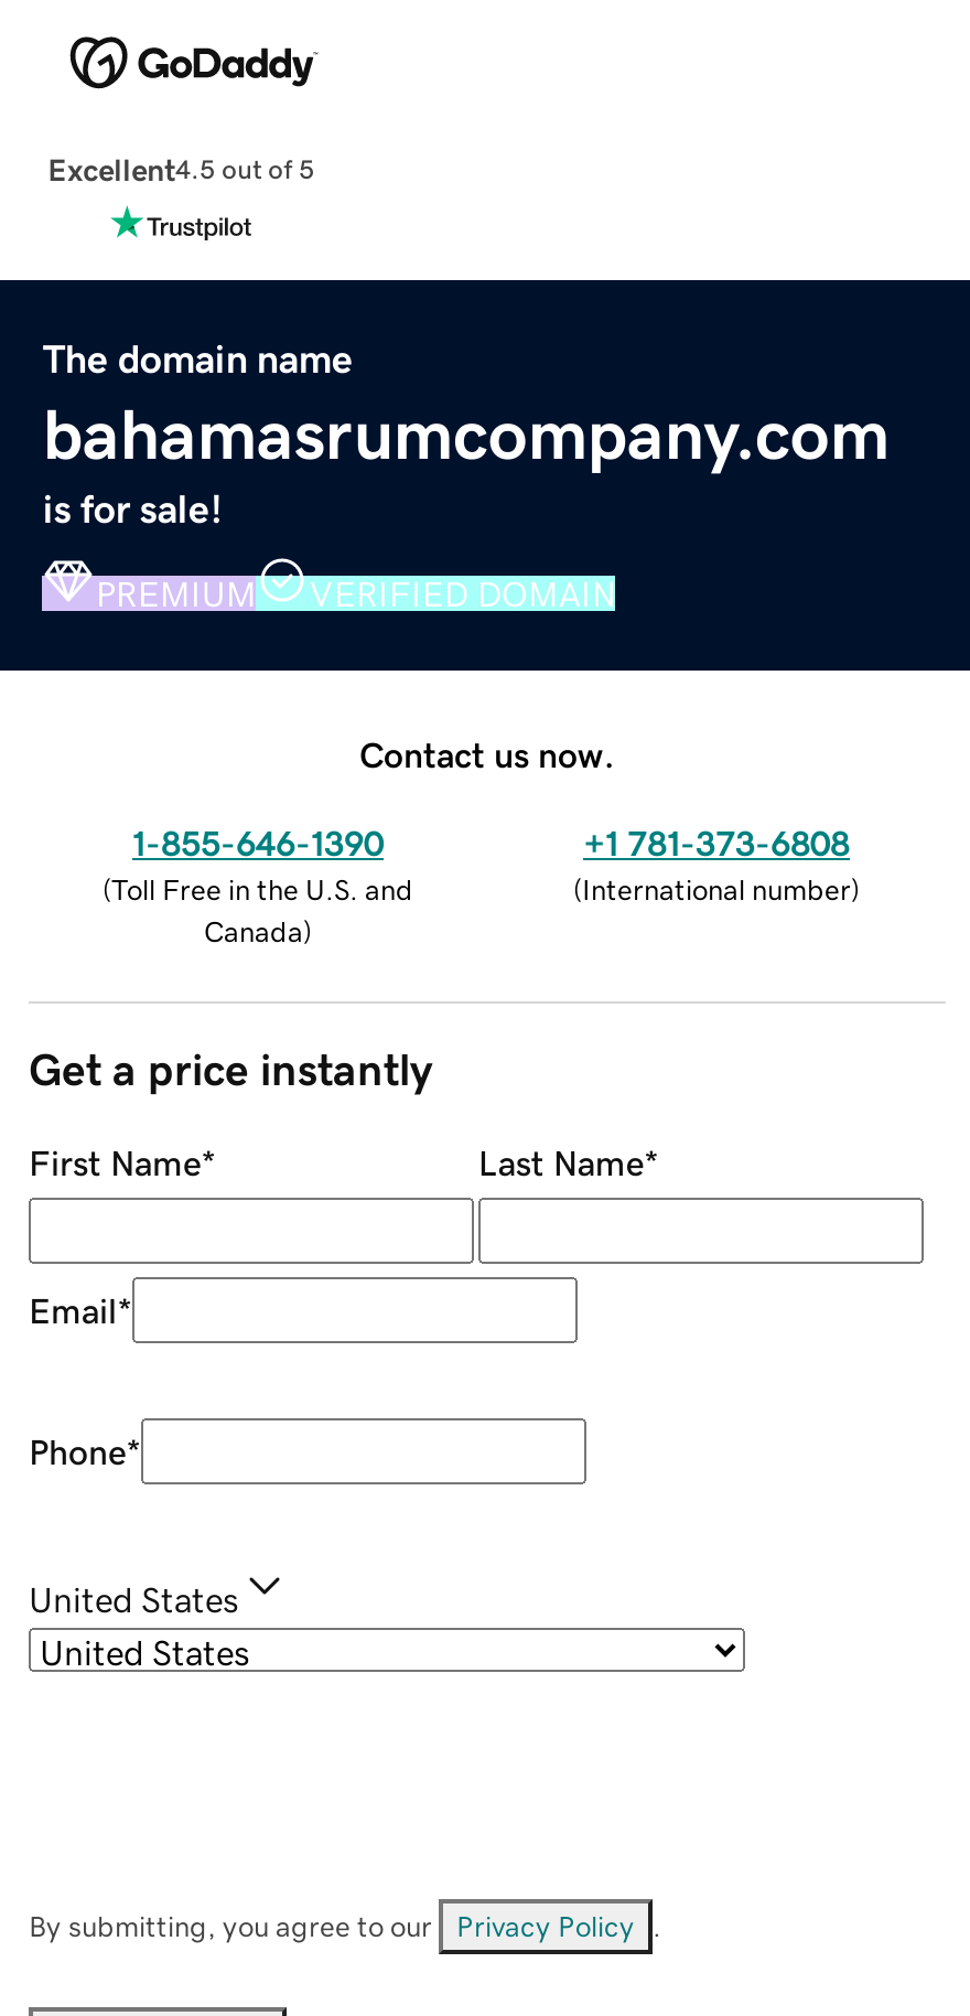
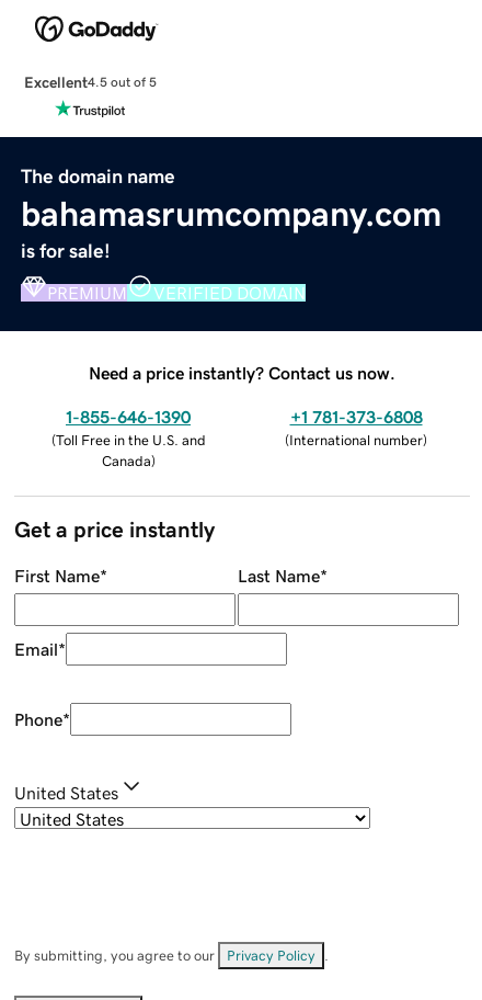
[359,736,615,771] Contact us now. -> [89,364,395,381] Need a price instantly? Contact us now.

